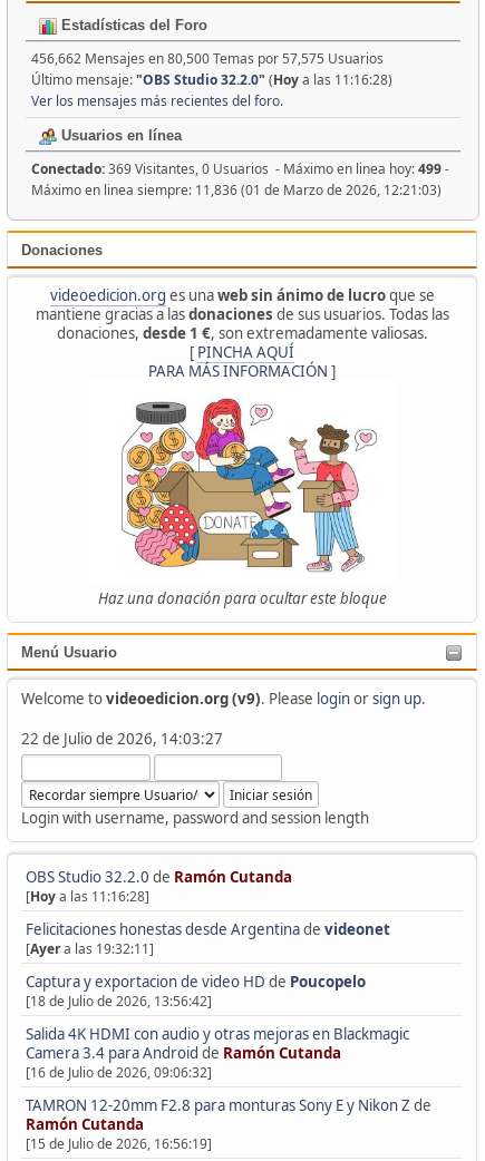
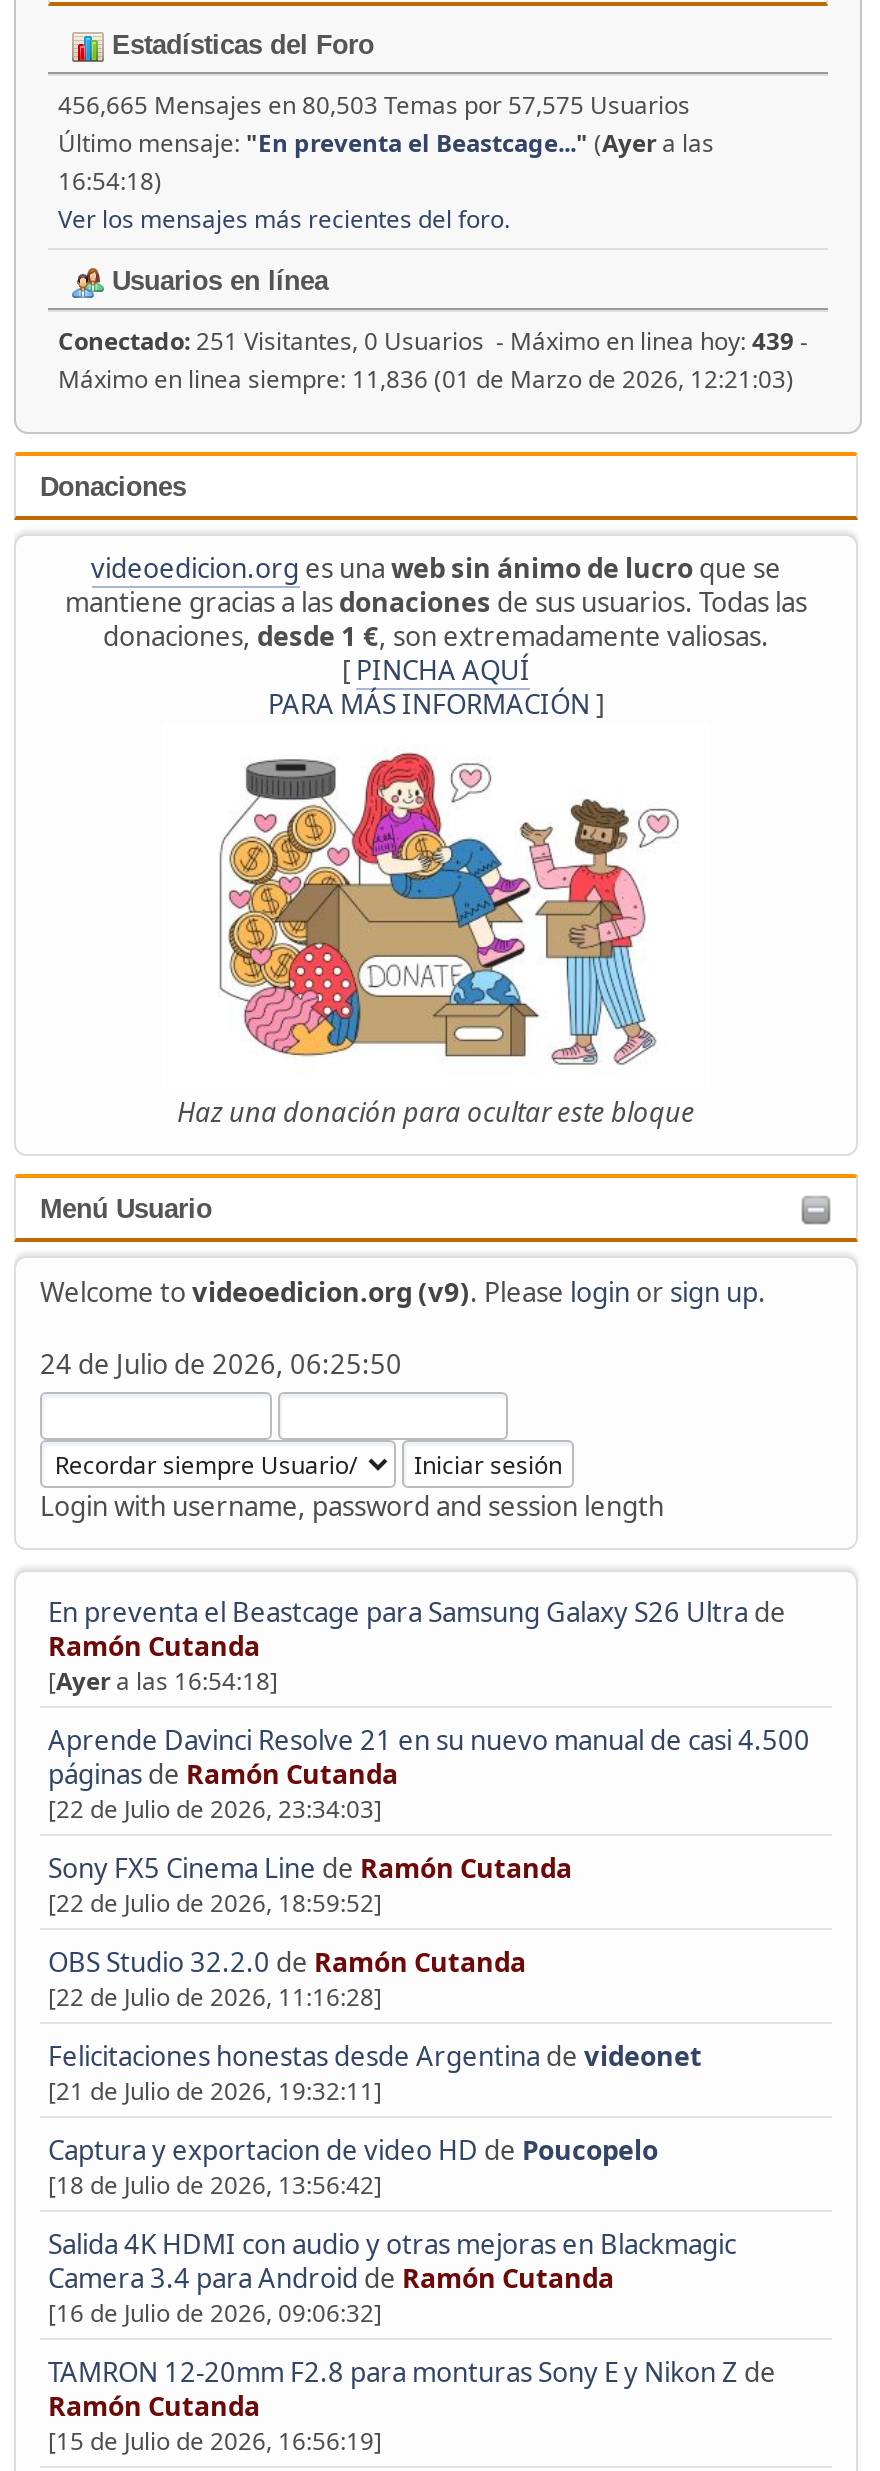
[31,49,392,89] 456,662 Mensajes en 80,500 Temas por 57,575 Usuarios | Último mensaje: "OBS Studio 32.2.0" (Hoy a las 11:16:28) -> [58,89,714,199] 456,665 Mensajes en 80,503 Temas por 57,575 Usuarios | Último mensaje: "En preventa el Beastcage..." (Ayer a las | 16:54:18)
[31,160,453,179] Conectado: 369 Visitantes, 0 Usuarios - Máximo en linea hoy: 499 - -> [58,325,814,359] Conectado: 251 Visitantes, 0 Usuarios - Máximo en linea hoy: 439 -
[21,728,223,748] 22 de Julio de 2026, 14:03:27 -> [40,1345,402,1381] 24 de Julio de 2026, 06:25:50
none -> [48,1594,810,1920] En preventa el Beastcage para Samsung Galaxy S26 Ultra de | Ramón Cutanda | [Ayer a las 16:54:18] | Aprende Davinci Resolve 21 en su nuevo manual de casi 4.500 | páginas de Ramón Cutanda | [22 de Julio de 2026, 23:34:03] | Sony FX5 Cinema Line de Ramón Cutanda | [22 de Julio de 2026, 18:59:52]
[26,887,149,906] [Hoy a las 11:16:28] -> [48,1980,382,2014] [22 de Julio de 2026, 11:16:28]
[26,939,154,958] [Ayer a las 19:32:11] -> [48,2074,382,2108] [21 de Julio de 2026, 19:32:11]

